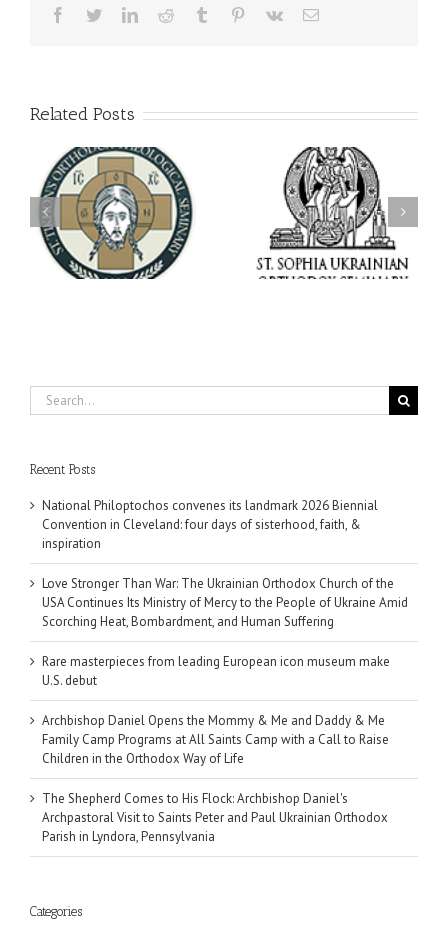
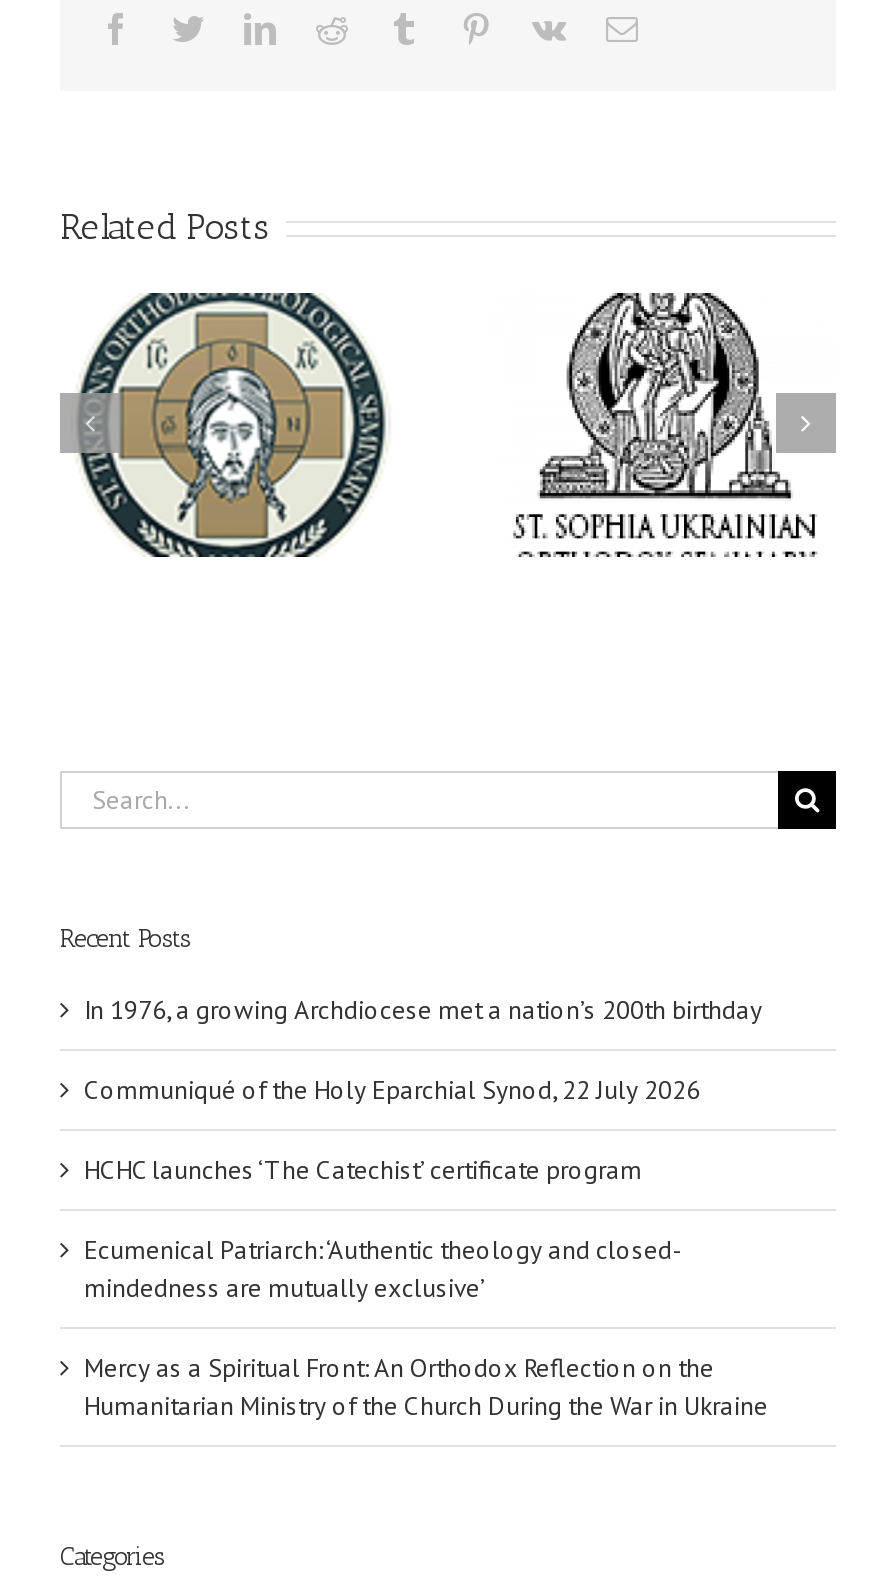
[42,497,378,552] National Philoptochos convenes its landmark 2026 Biennial | Convention in Cleveland: four days of sisterhood, faith, & | inspiration -> [84,994,762,1028] In 1976, a growing Archdiocese met a nation’s 200th birthday
[42,575,408,630] Love Stronger Than War: The Ukrainian Orthodox Church of the | USA Continues Its Ministry of Mercy to the People of Ukraine Amid | Scorching Heat, Bombardment, and Human Suffering -> [84,1074,700,1108] Communiqué of the Holy Eparchial Synod, 22 July 2026
[42,653,390,689] Rare masterpieces from leading European icon museum make | U.S. debut -> [84,1154,642,1188] HCHC launches ‘The Catechist’ certificate program
[42,712,389,767] Archbishop Daniel Opens the Mommy & Me and Daddy & Me | Family Camp Programs at All Saints Camp with a Call to Raise | Children in the Orthodox Way of Life -> [84,1234,682,1306] Ecumenical Patriarch: ‘Authentic theology and closed- | mindedness are mutually exclusive’
[42,790,388,845] The Shepherd Comes to His Flock: Archbishop Daniel's | Archpastoral Visit to Saints Peter and Paul Ukrainian Orthodox | Parish in Lyndora, Pennsylvania -> [84,1352,768,1424] Mercy as a Spiritual Front: An Orthodox Reflection on the | Humanitarian Ministry of the Church During the War in Ukraine

